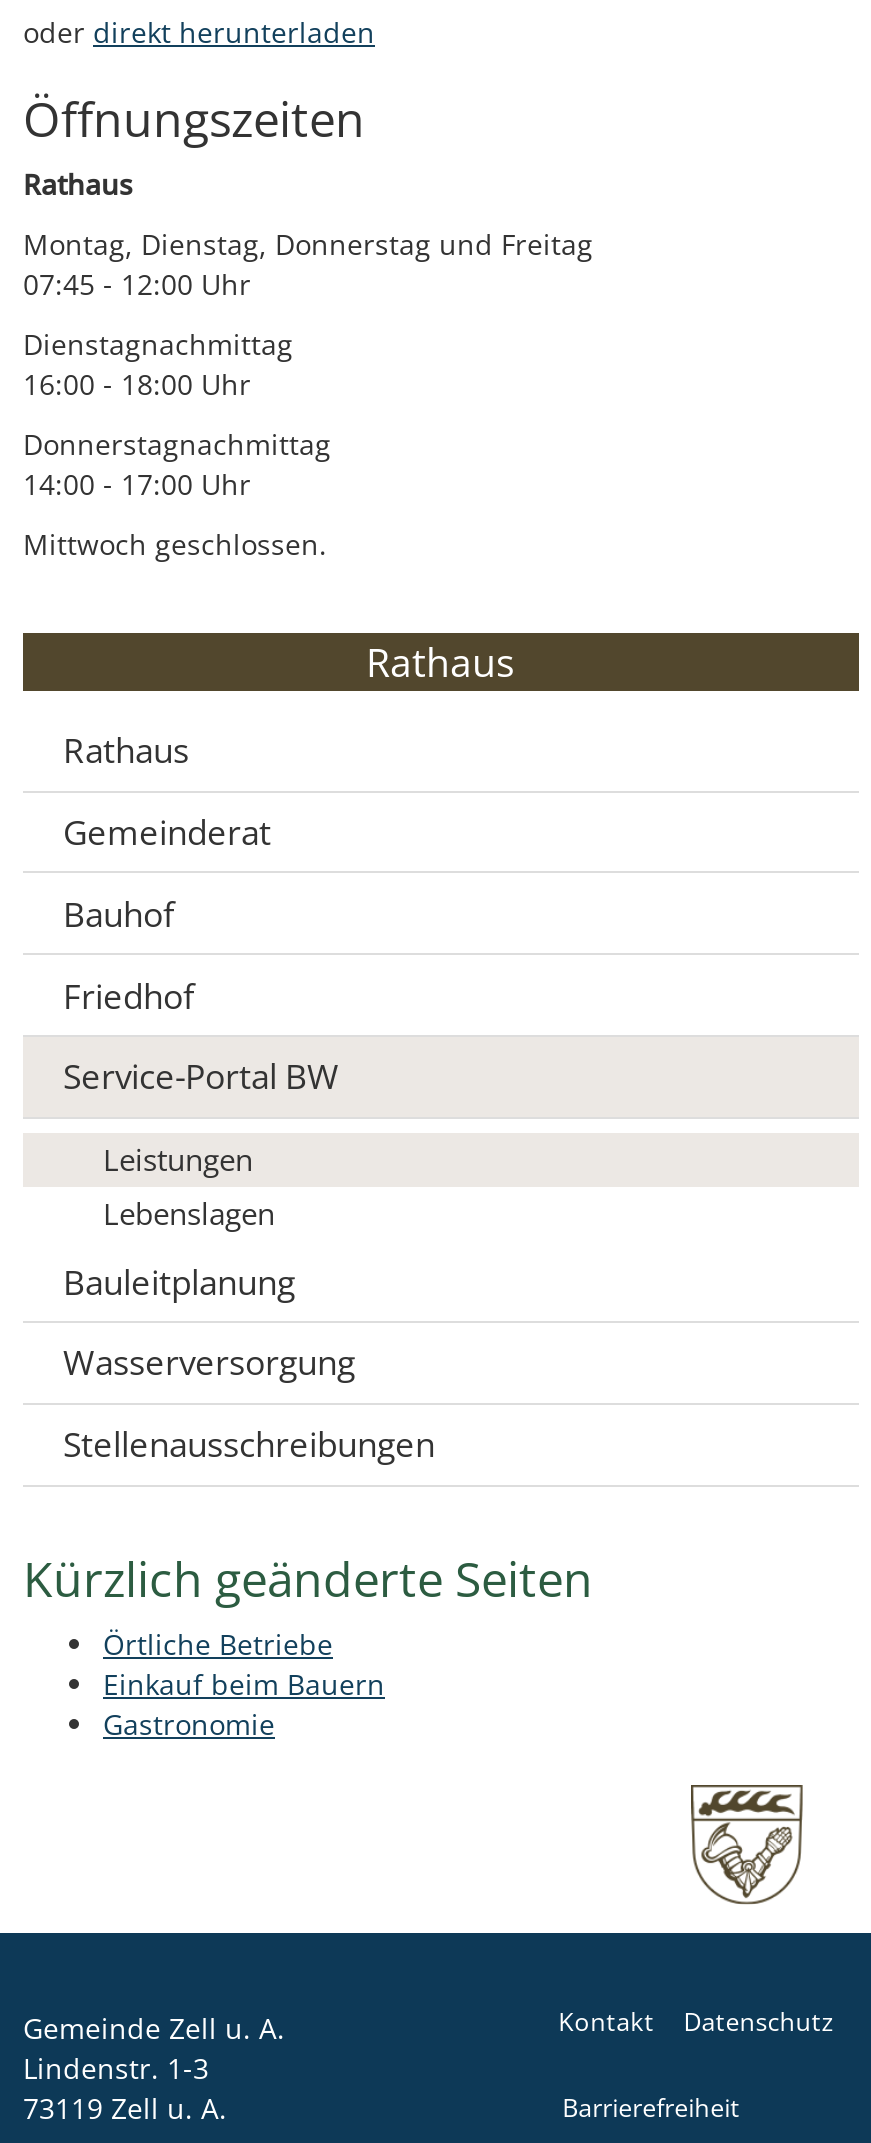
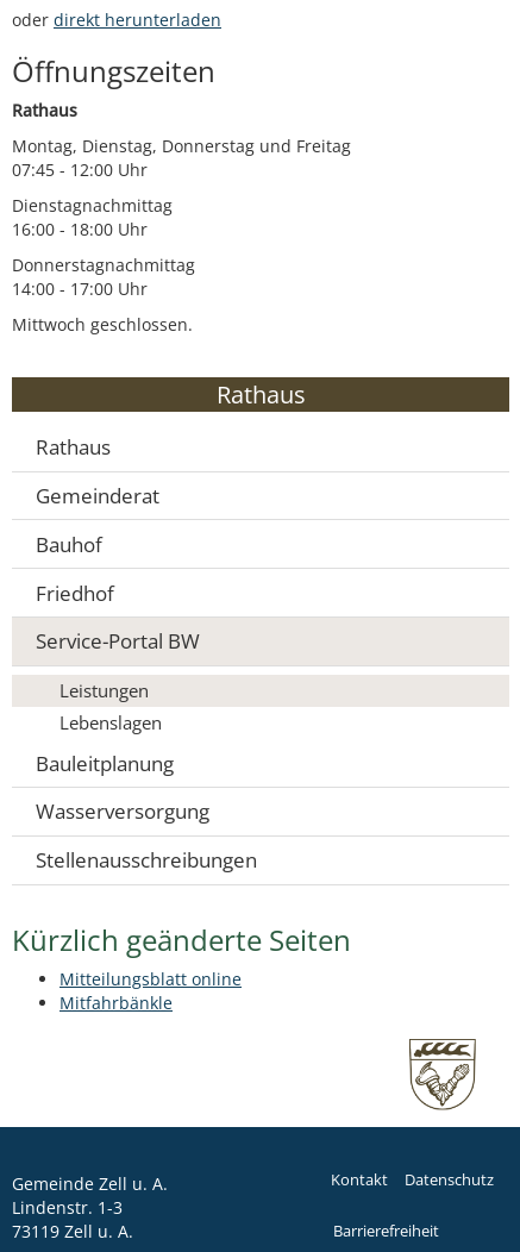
[103,1625,385,1743] Örtliche Betriebe | Einkauf beim Bauern | Gastronomie -> [59,968,242,1014] Mitteilungsblatt online | Mitfahrbänkle

